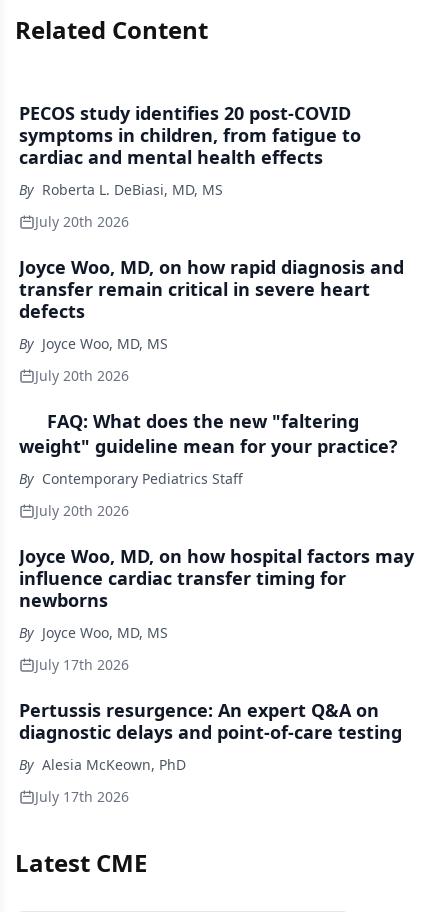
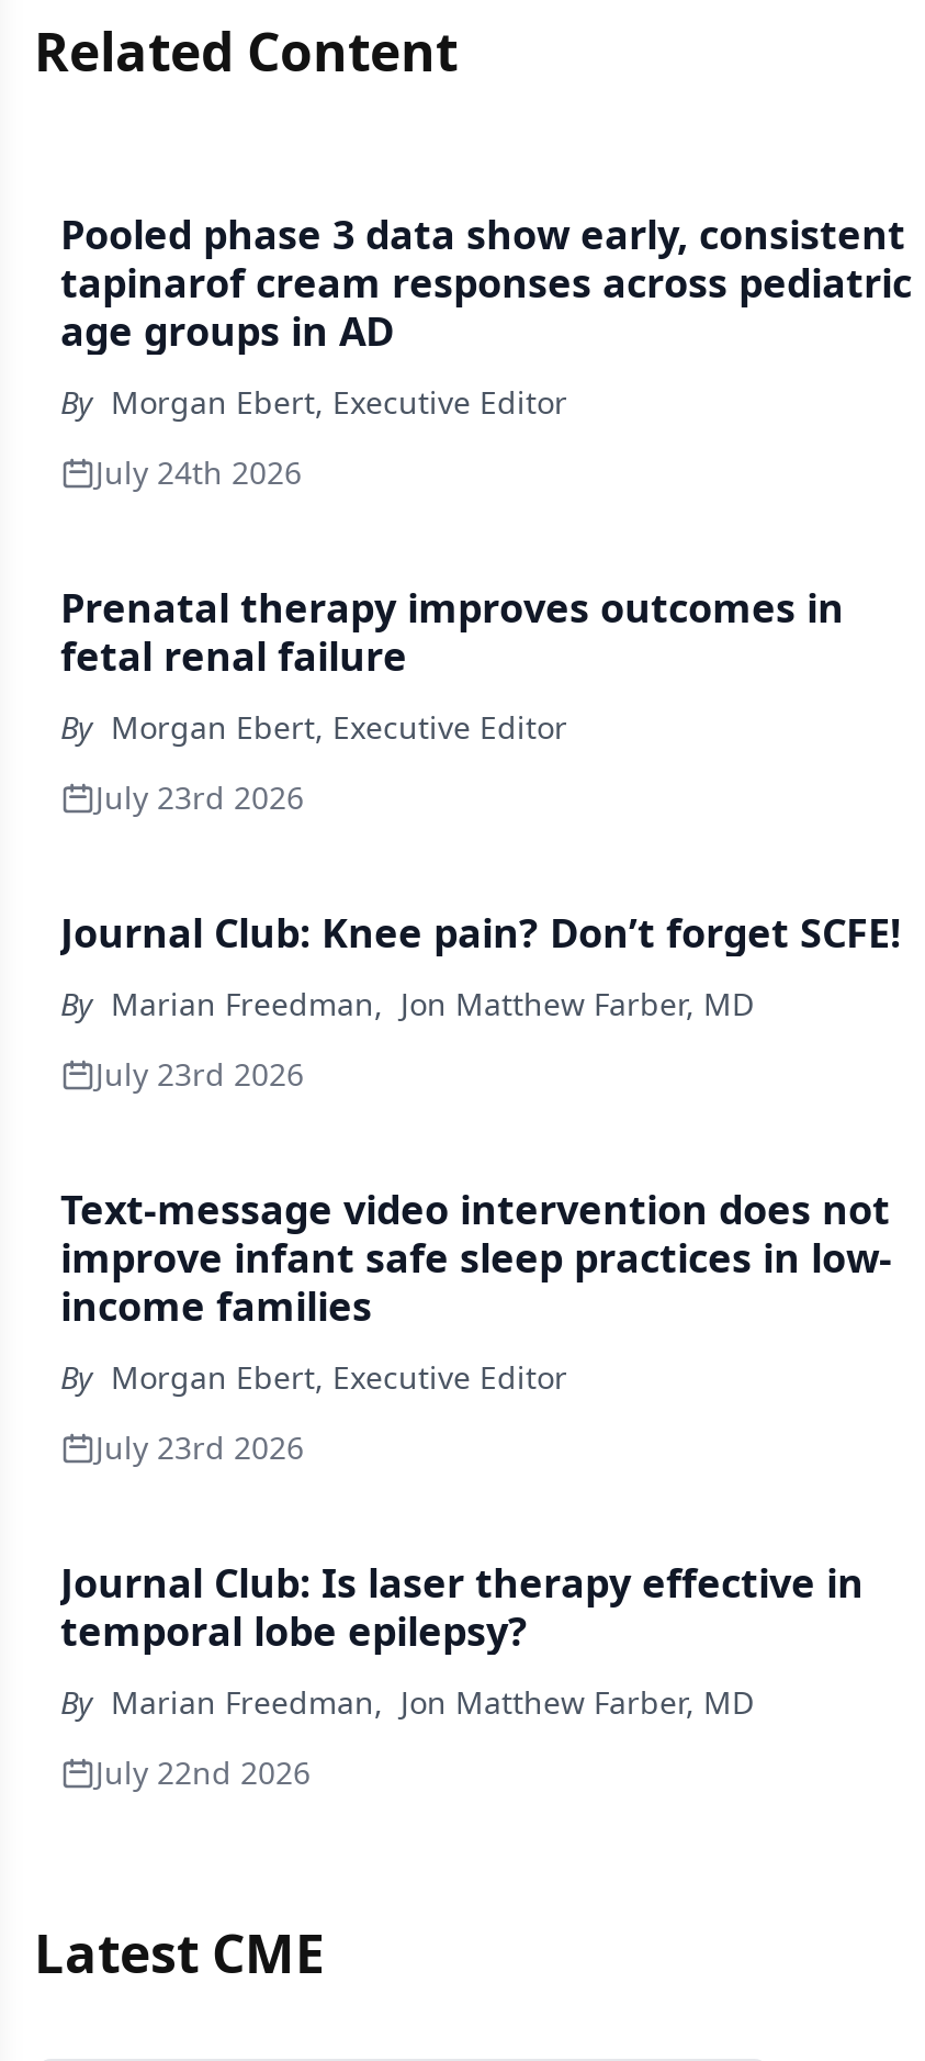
[19,101,361,169] PECOS study identifies 20 post-COVID | symptoms in children, from fatigue to | cardiac and mental health effects -> [60,208,912,357] Pooled phase 3 data show early, consistent | tapinarof cream responses across pediatric | age groups in AD
[19,180,223,199] By Roberta L. DeBiasi, MD, MS -> [60,381,567,423] By Morgan Ebert, Executive Editor
[35,212,129,231] July 20th 2026 -> [95,451,302,493] July 24th 2026
[19,255,404,323] Joyce Woo, MD, on how rapid diagnosis and | transfer remain critical in severe heart | defects -> [60,581,844,682] Prenatal therapy improves outcomes in | fetal renal failure
[19,334,168,353] By Joyce Woo, MD, MS -> [60,706,567,748] By Morgan Ebert, Executive Editor
[35,366,129,385] July 20th 2026 -> [95,776,304,818] July 23rd 2026
[19,409,398,458] FAQ: What does the new "faltering | weight" guideline mean for your practice? -> [60,906,901,959] Journal Club: Knee pain? Don’t forget SCFE!
[19,469,243,488] By Contemporary Pediatrics Staff -> [60,983,754,1024] By Marian Freedman, Jon Matthew Farber, MD
[35,501,129,520] July 20th 2026 -> [95,1053,304,1095] July 23rd 2026
[19,544,414,612] Joyce Woo, MD, on how hospital factors may | influence cardiac transfer timing for | newborns -> [60,1183,892,1332] Text-message video intervention does not | improve infant safe sleep practices in low- | income families
[19,623,168,642] By Joyce Woo, MD, MS -> [60,1356,567,1398] By Morgan Ebert, Executive Editor
[35,655,129,674] July 17th 2026 -> [95,1426,304,1468] July 23rd 2026
[19,698,402,744] Pertussis resurgence: An expert Q&A on | diagnostic delays and point-of-care testing -> [60,1556,864,1657] Journal Club: Is laser therapy effective in | temporal lobe epilepsy?
[19,755,186,774] By Alesia McKeown, PhD -> [60,1681,754,1723] By Marian Freedman, Jon Matthew Farber, MD
[35,787,129,806] July 17th 2026 -> [95,1751,311,1793] July 22nd 2026

